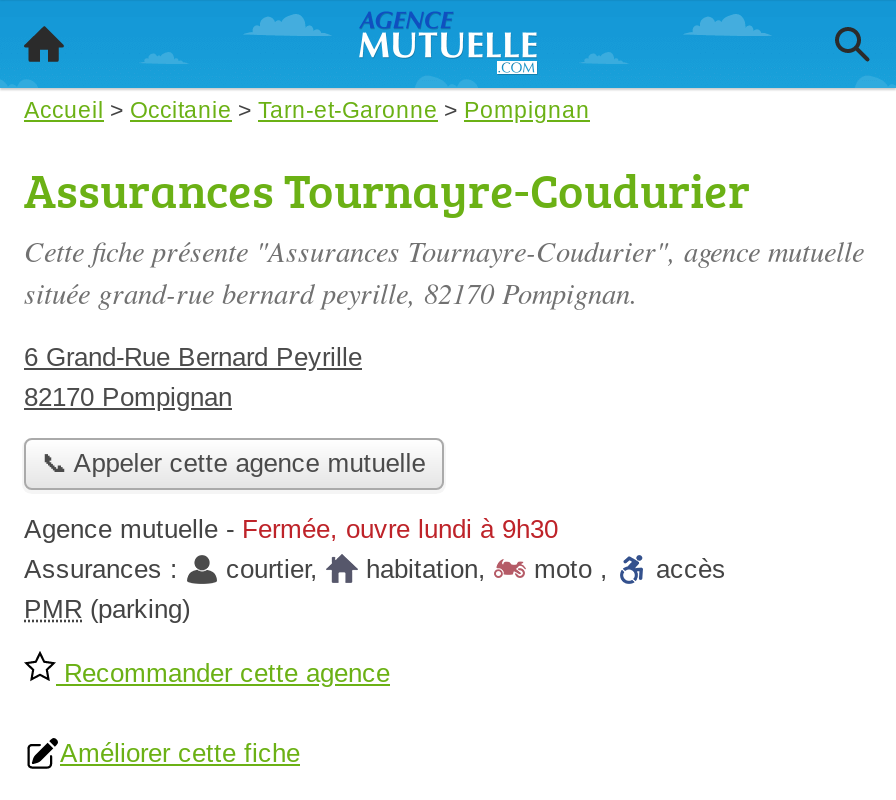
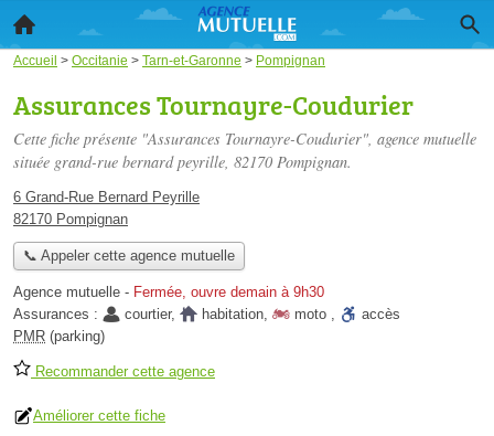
[24,515,558,545] Agence mutuelle - Fermée, ouvre lundi à 9h30 -> [13,284,324,301] Agence mutuelle - Fermée, ouvre demain à 9h30

